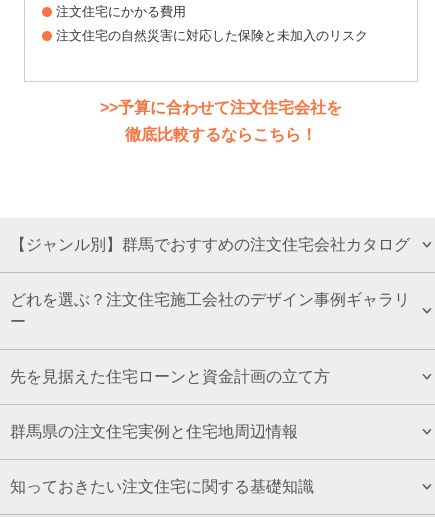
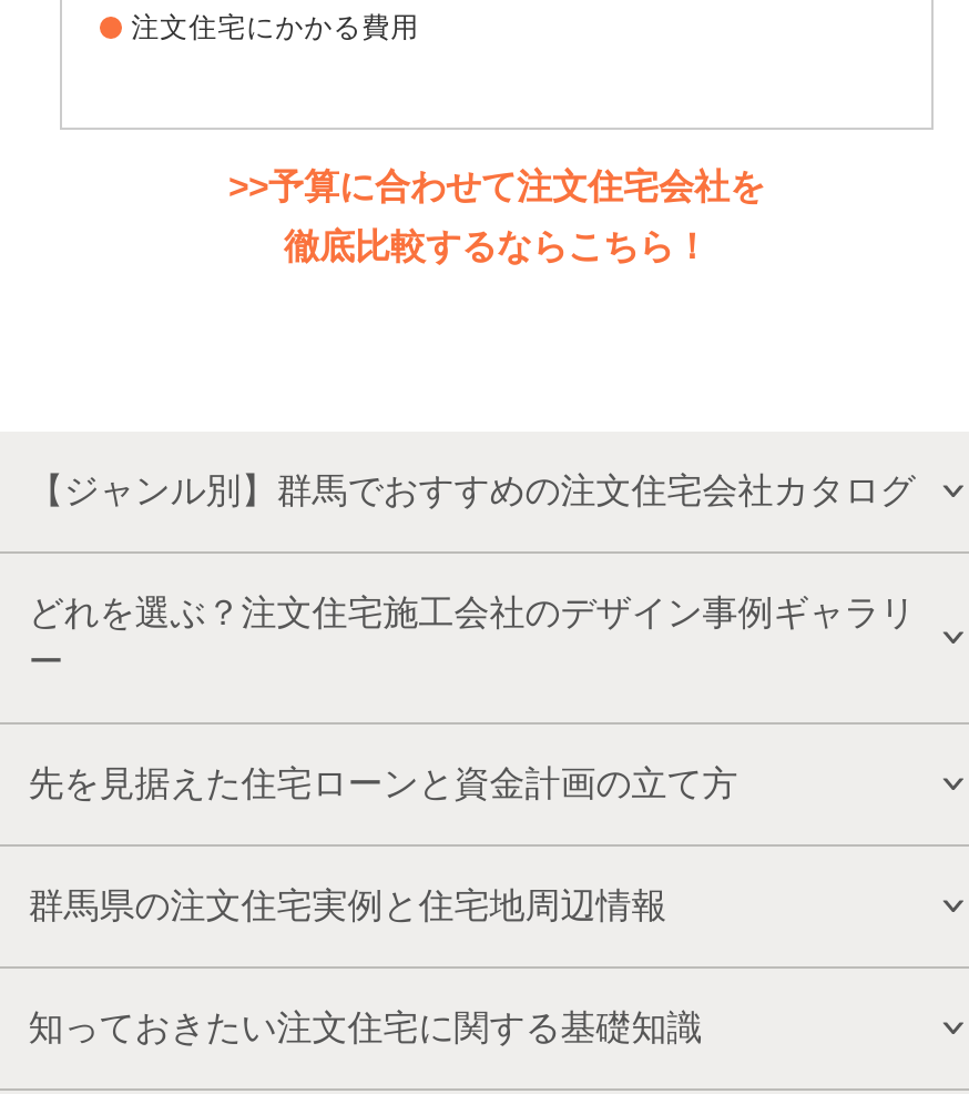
[56,29,368,43] 注文住宅の自然災害に対応した保険と未加入のリスク -> none

